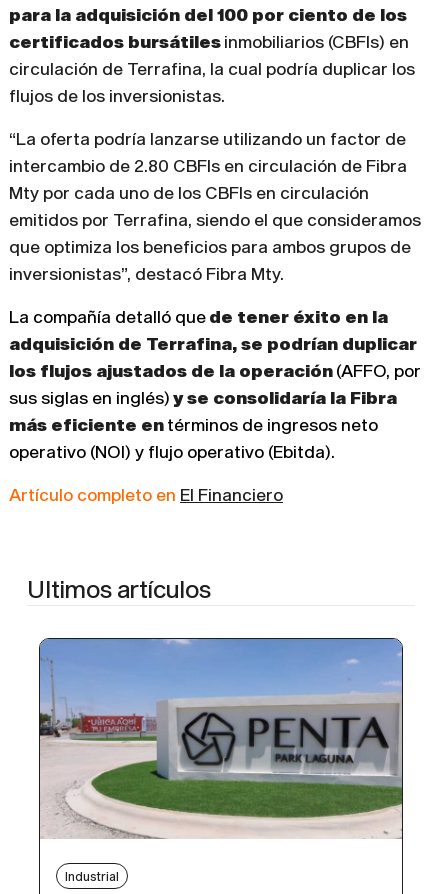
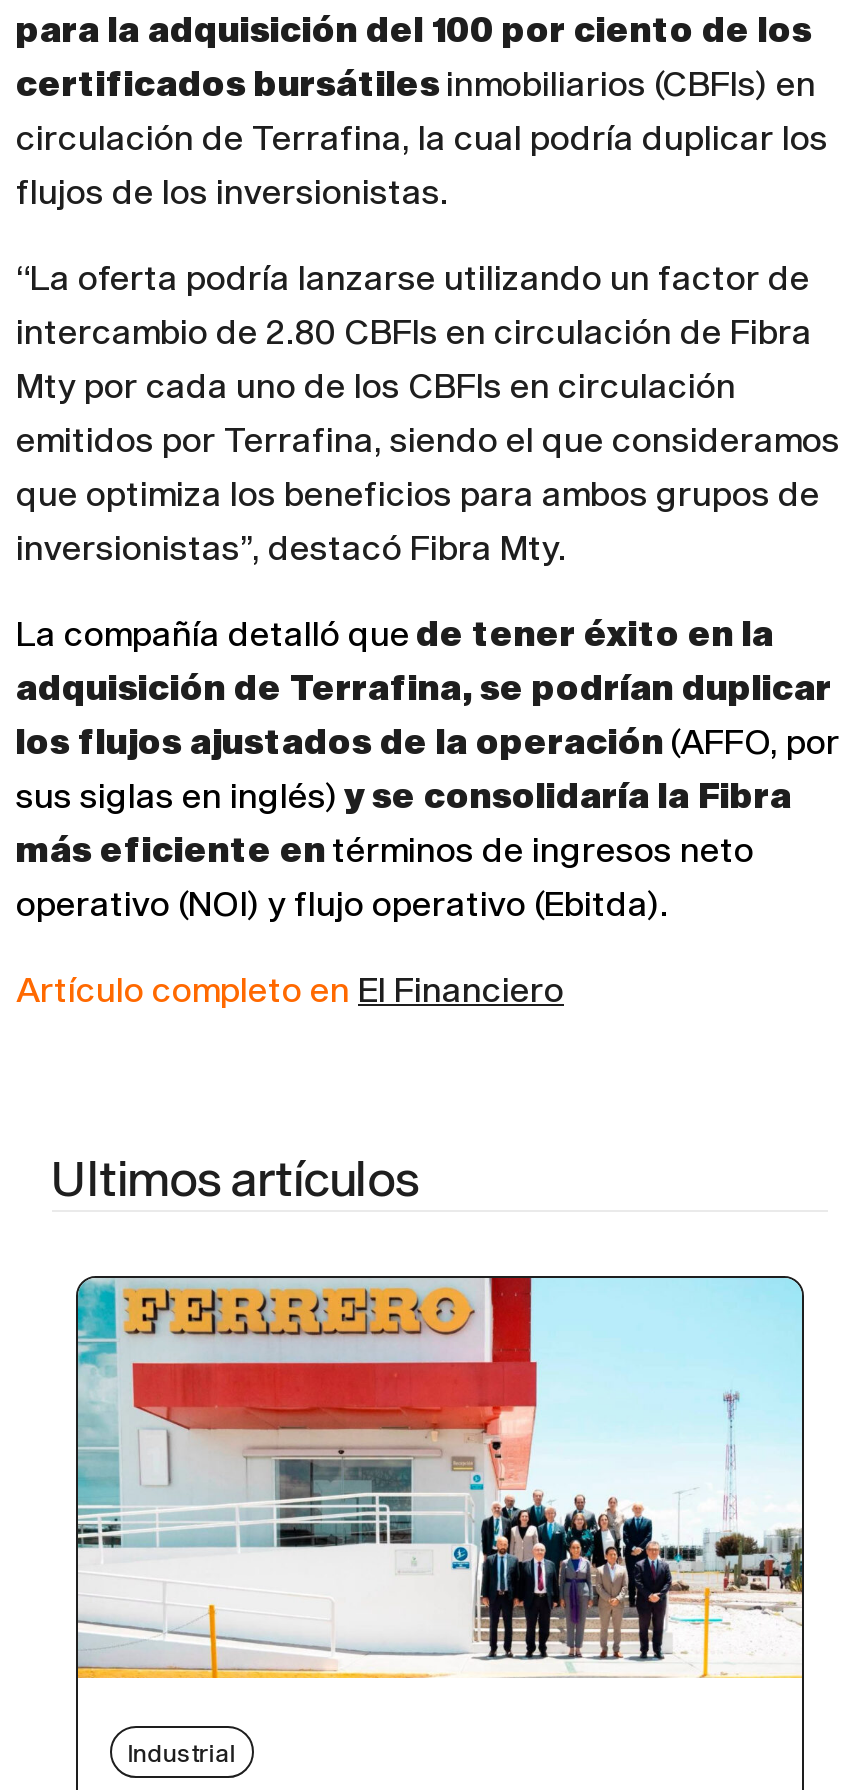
[39,638,403,840] [image] -> [76,1276,804,1680] [image]

